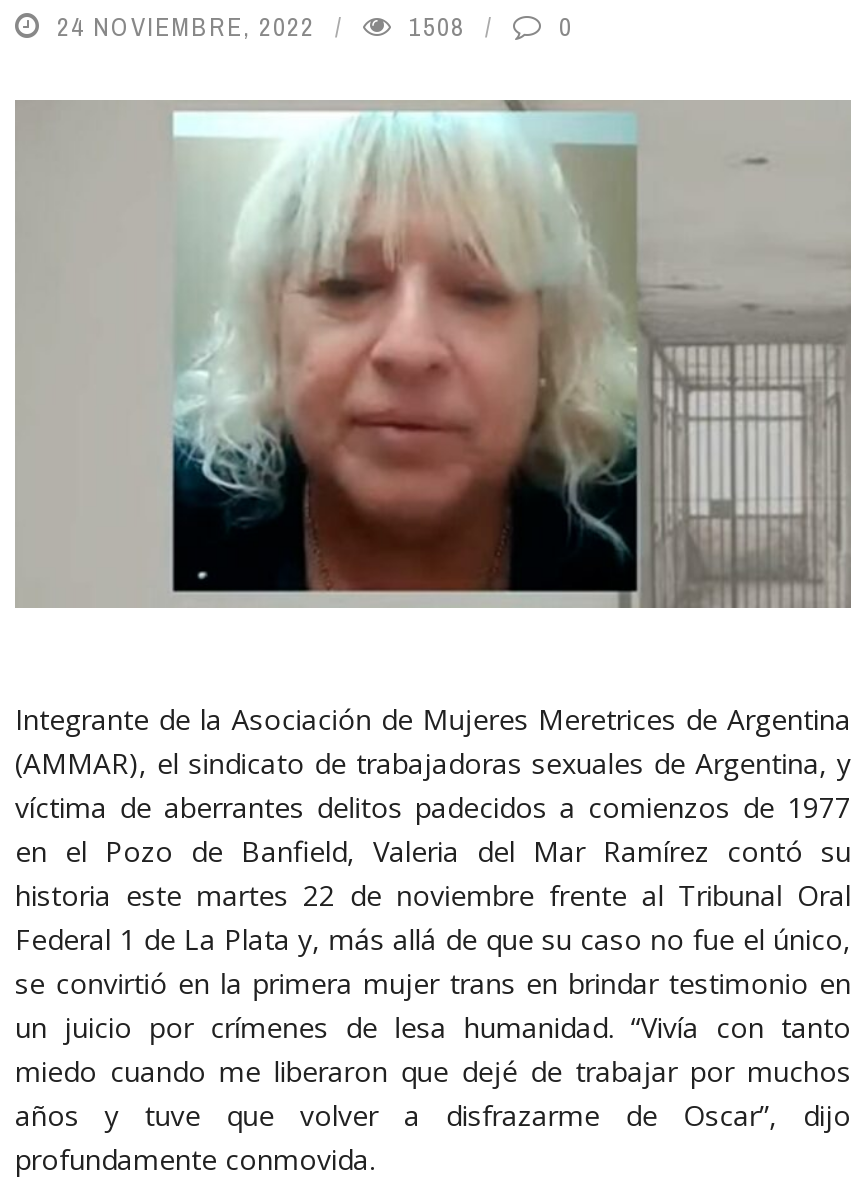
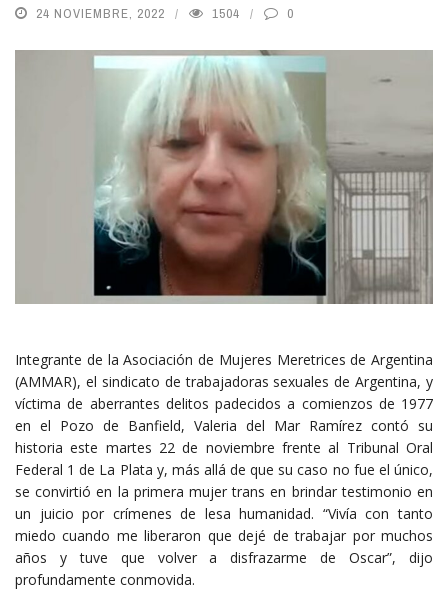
[409,11,465,45] 1508 -> [212,5,240,22] 1504

